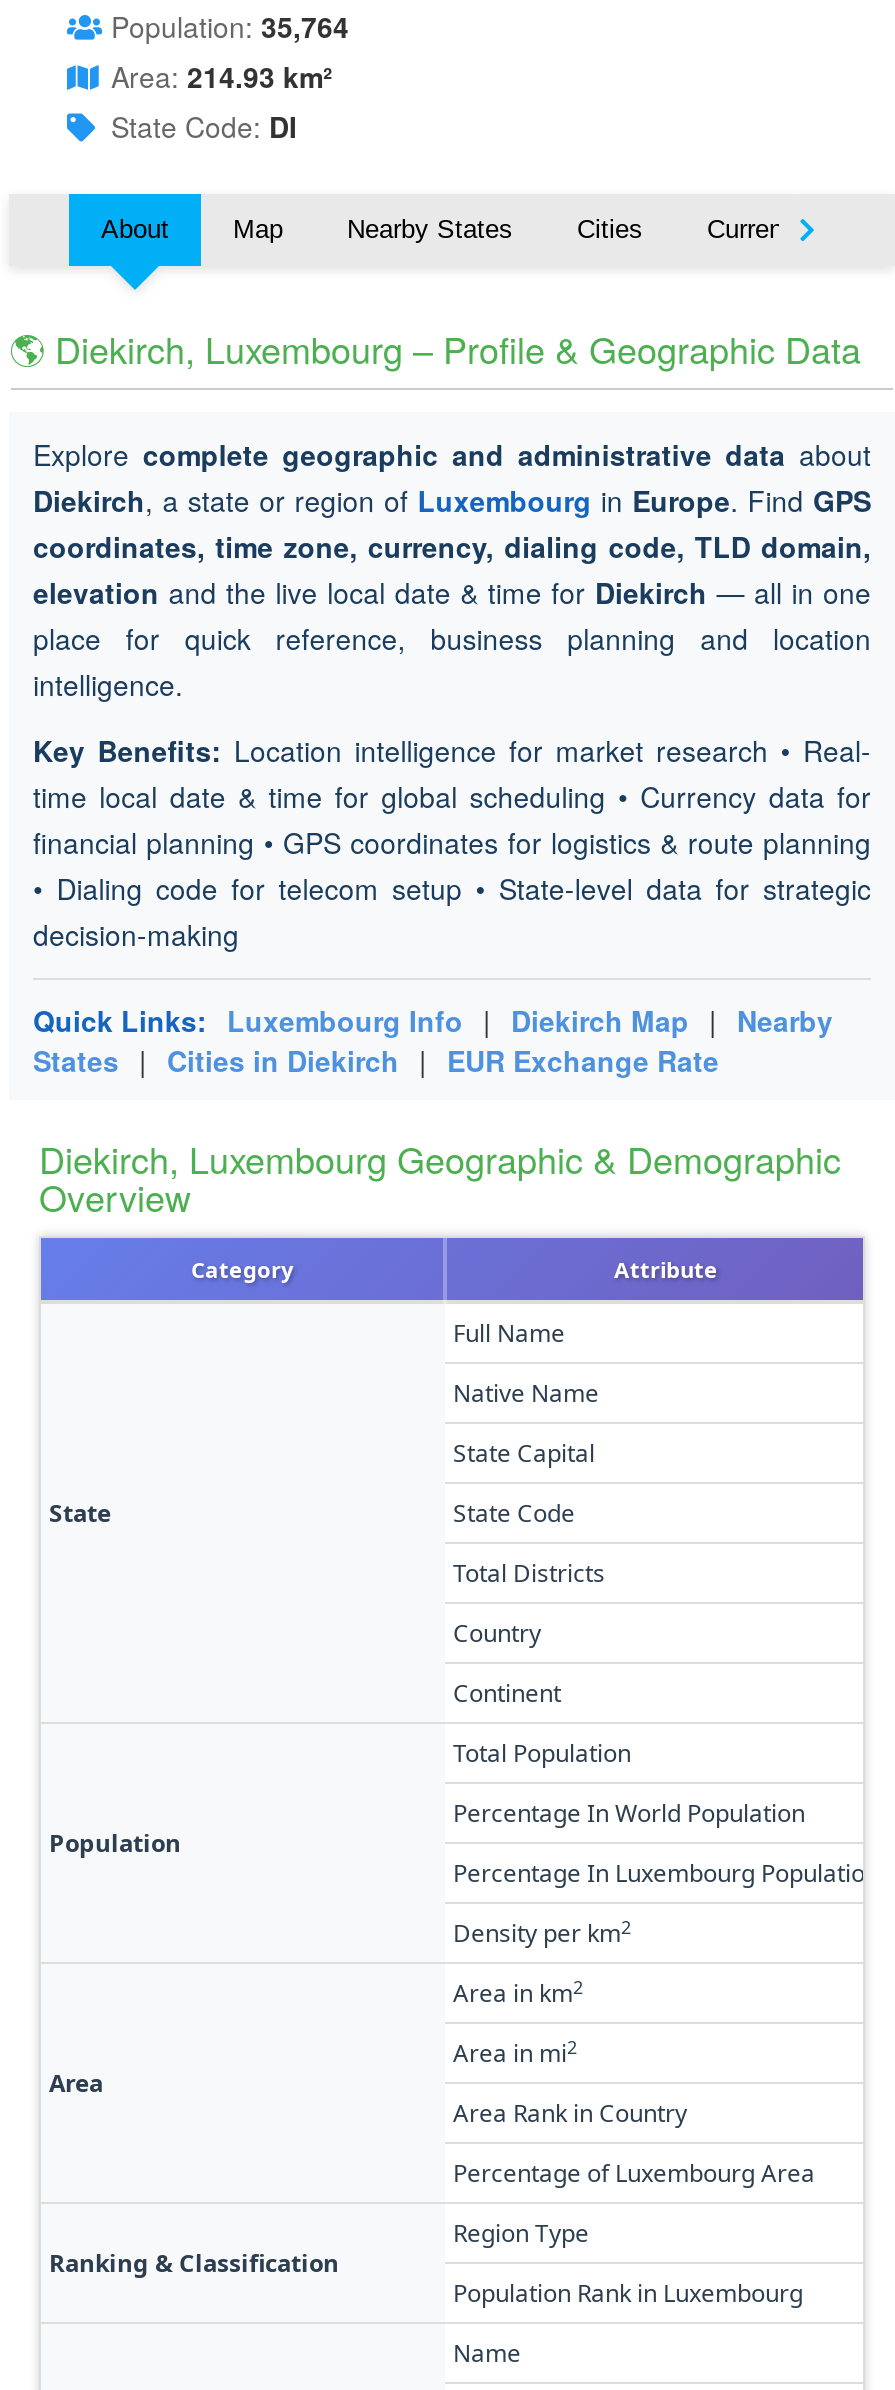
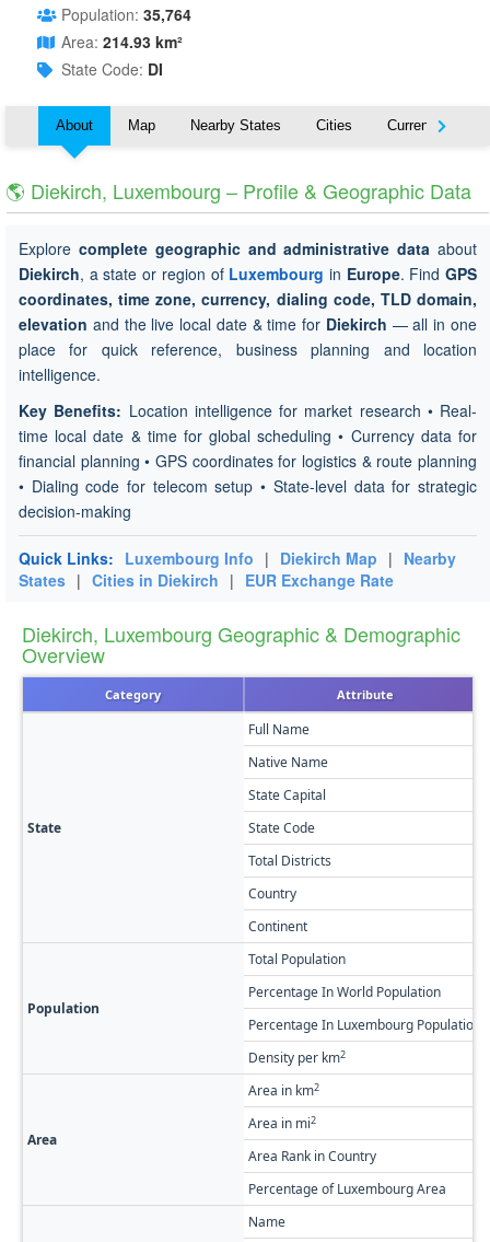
[453,2216,803,2310] Region Type | Population Rank in Luxembourg -> none
[49,2246,339,2280] Ranking & Classification -> none

